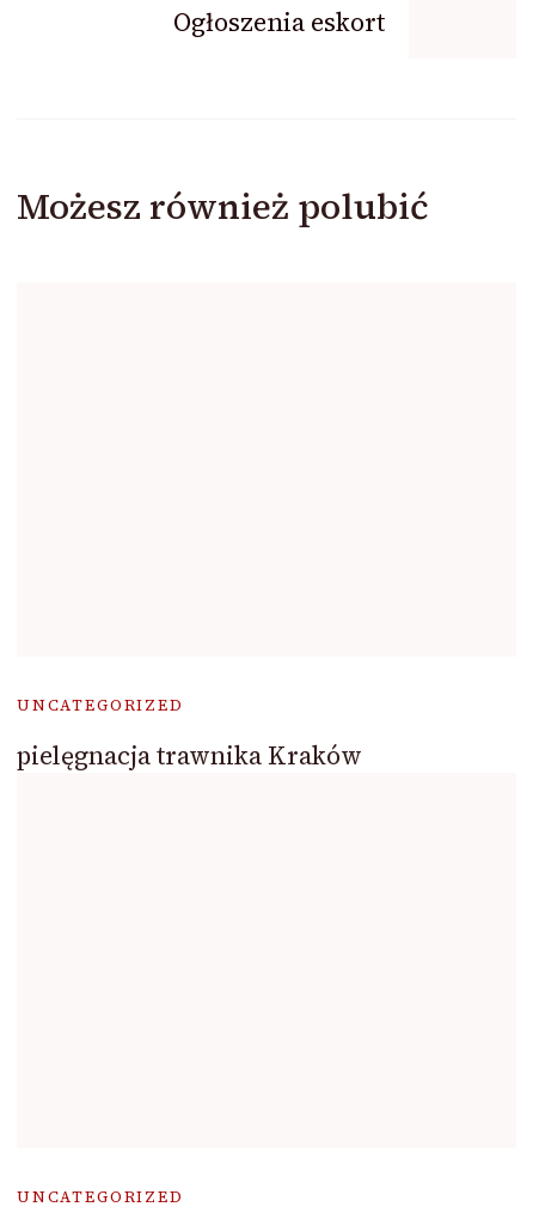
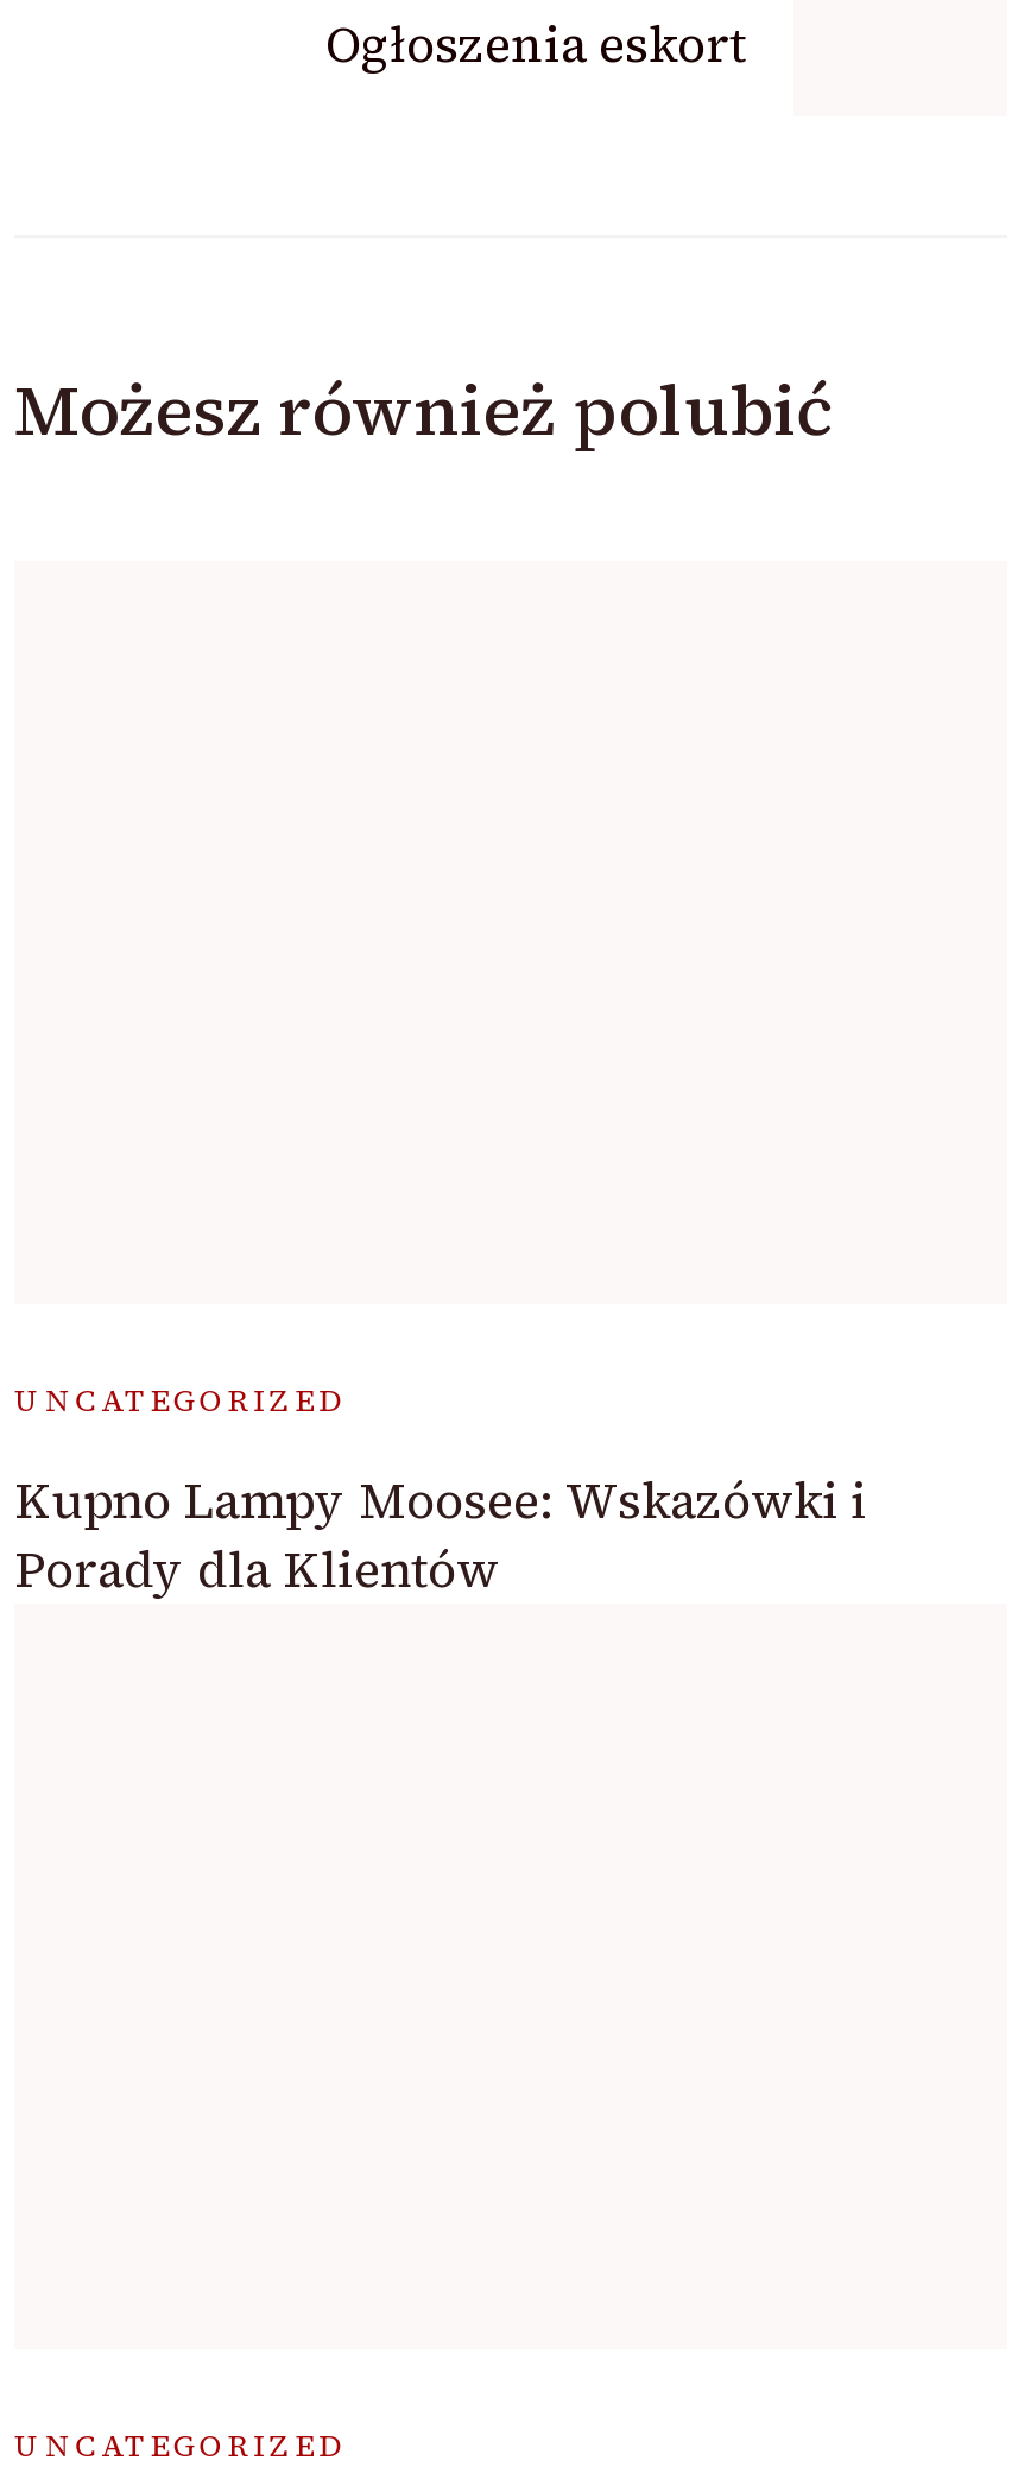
[17,739,362,773] pielęgnacja trawnika Kraków -> [14,1467,867,1604] Kupno Lampy Moosee: Wskazówki i | Porady dla Klientów

